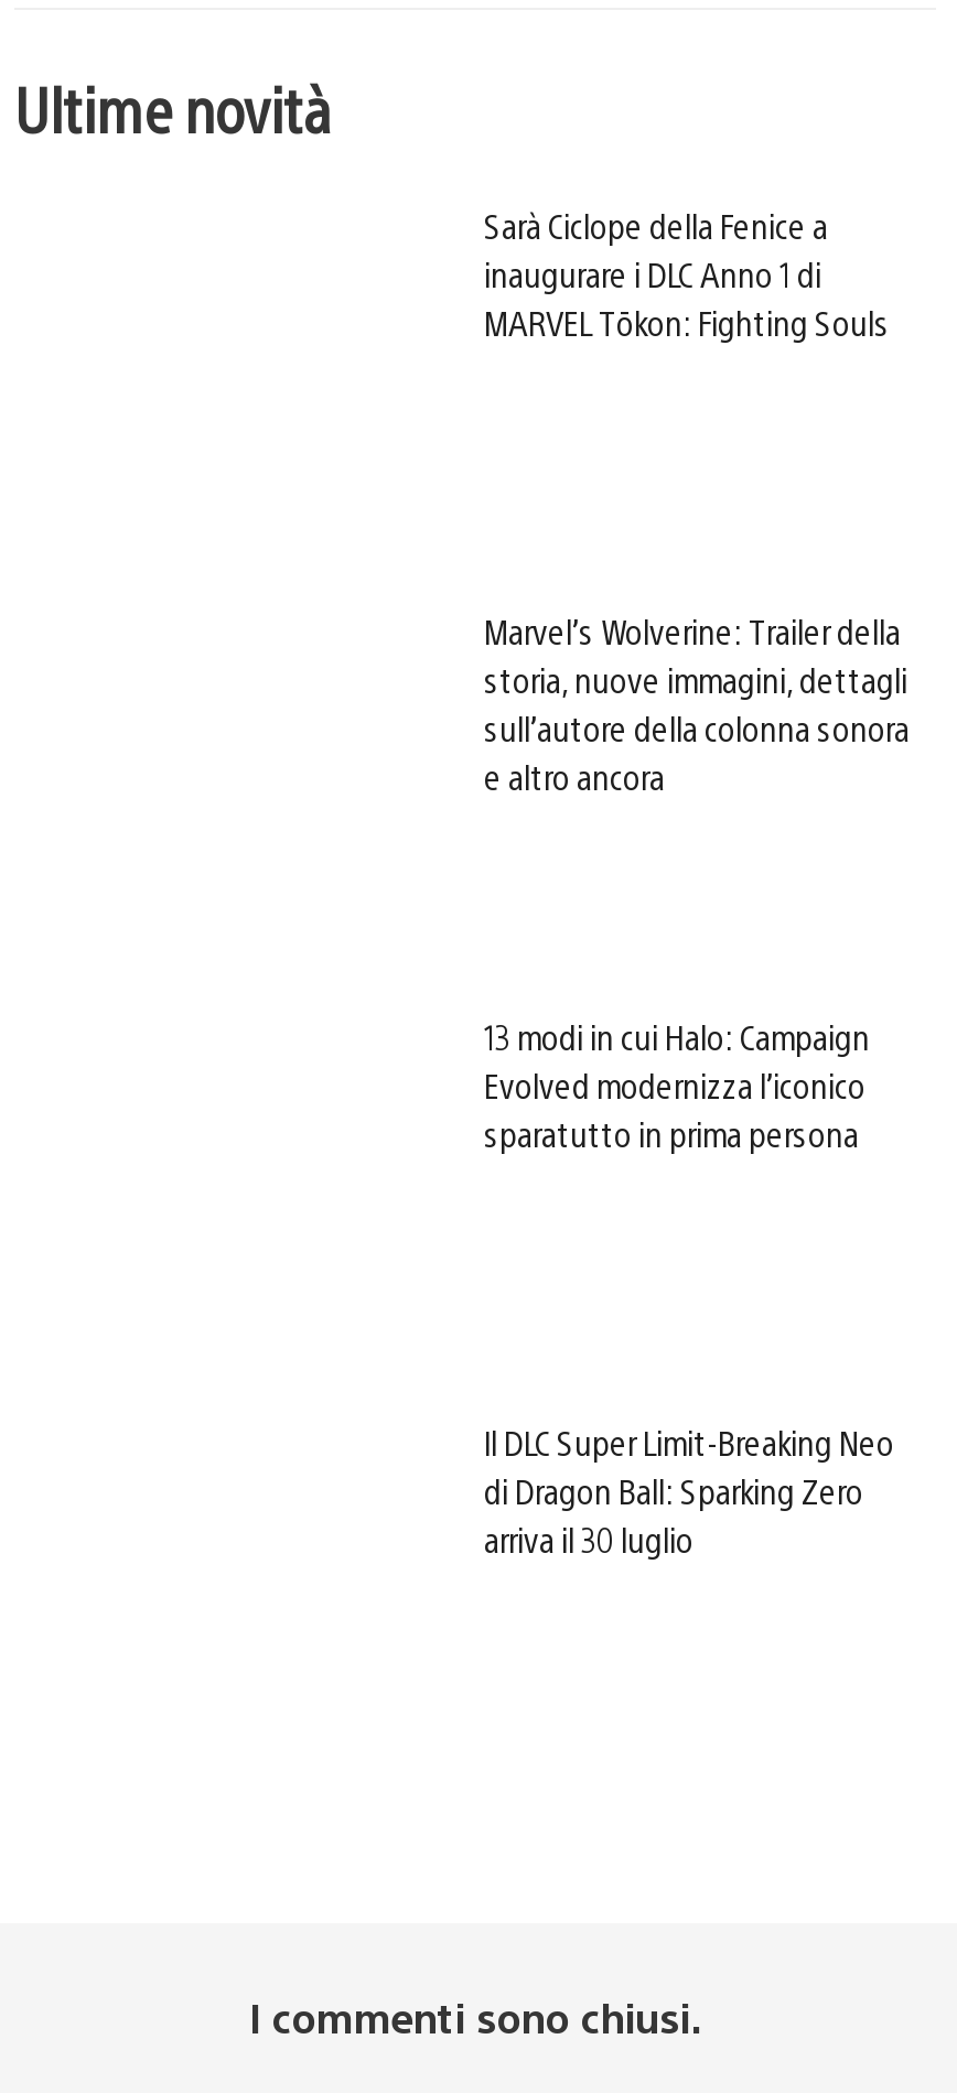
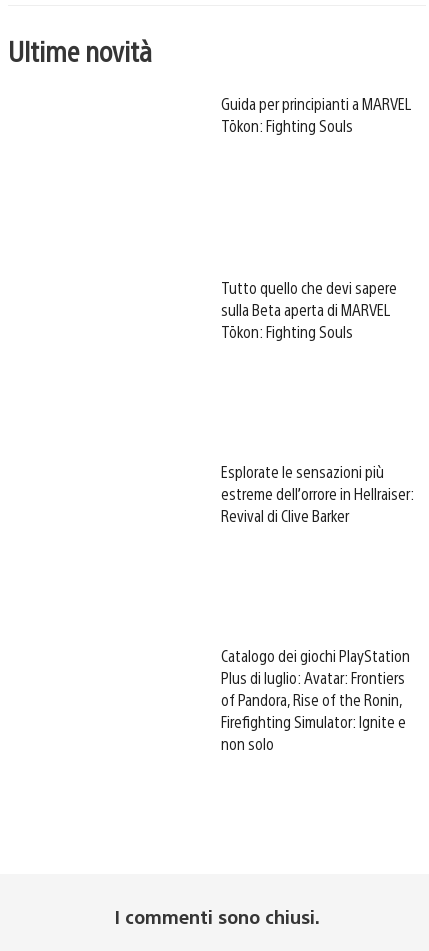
[484,201,890,345] Sarà Ciclope della Fenice a | inaugurare i DLC Anno 1 di | MARVEL Tōkon: Fighting Souls -> [221,93,411,136] Guida per principianti a MARVEL | Tōkon: Fighting Souls
[484,607,910,799] Marvel’s Wolverine: Trailer della | storia, nuove immagini, dettagli | sull’autore della colonna sonora | e altro ancora -> [221,277,397,342] Tutto quello che devi sapere | sulla Beta aperta di MARVEL | Tōkon: Fighting Souls
[484,1012,870,1156] 13 modi in cui Halo: Campaign | Evolved modernizza l’iconico | sparatutto in prima persona -> [221,461,414,526] Esplorate le sensazioni più | estreme dell’orrore in Hellraiser: | Revival di Clive Barker
[484,1418,894,1561] Il DLC Super Limit-Breaking Neo | di Dragon Ball: Sparking Zero | arriva il 30 luglio -> [221,645,410,754] Catalogo dei giochi PlayStation | Plus di luglio: Avatar: Frontiers | of Pandora, Rise of the Ronin, | Firefighting Simulator: Ignite e | non solo

